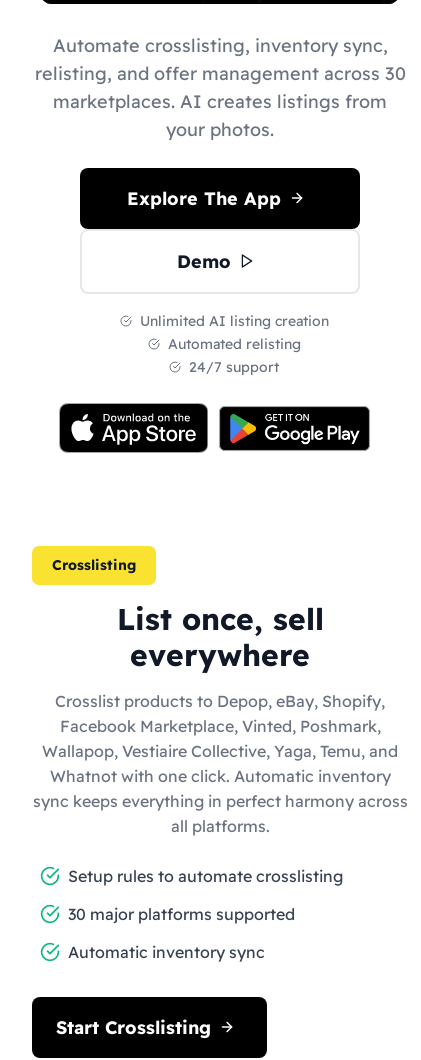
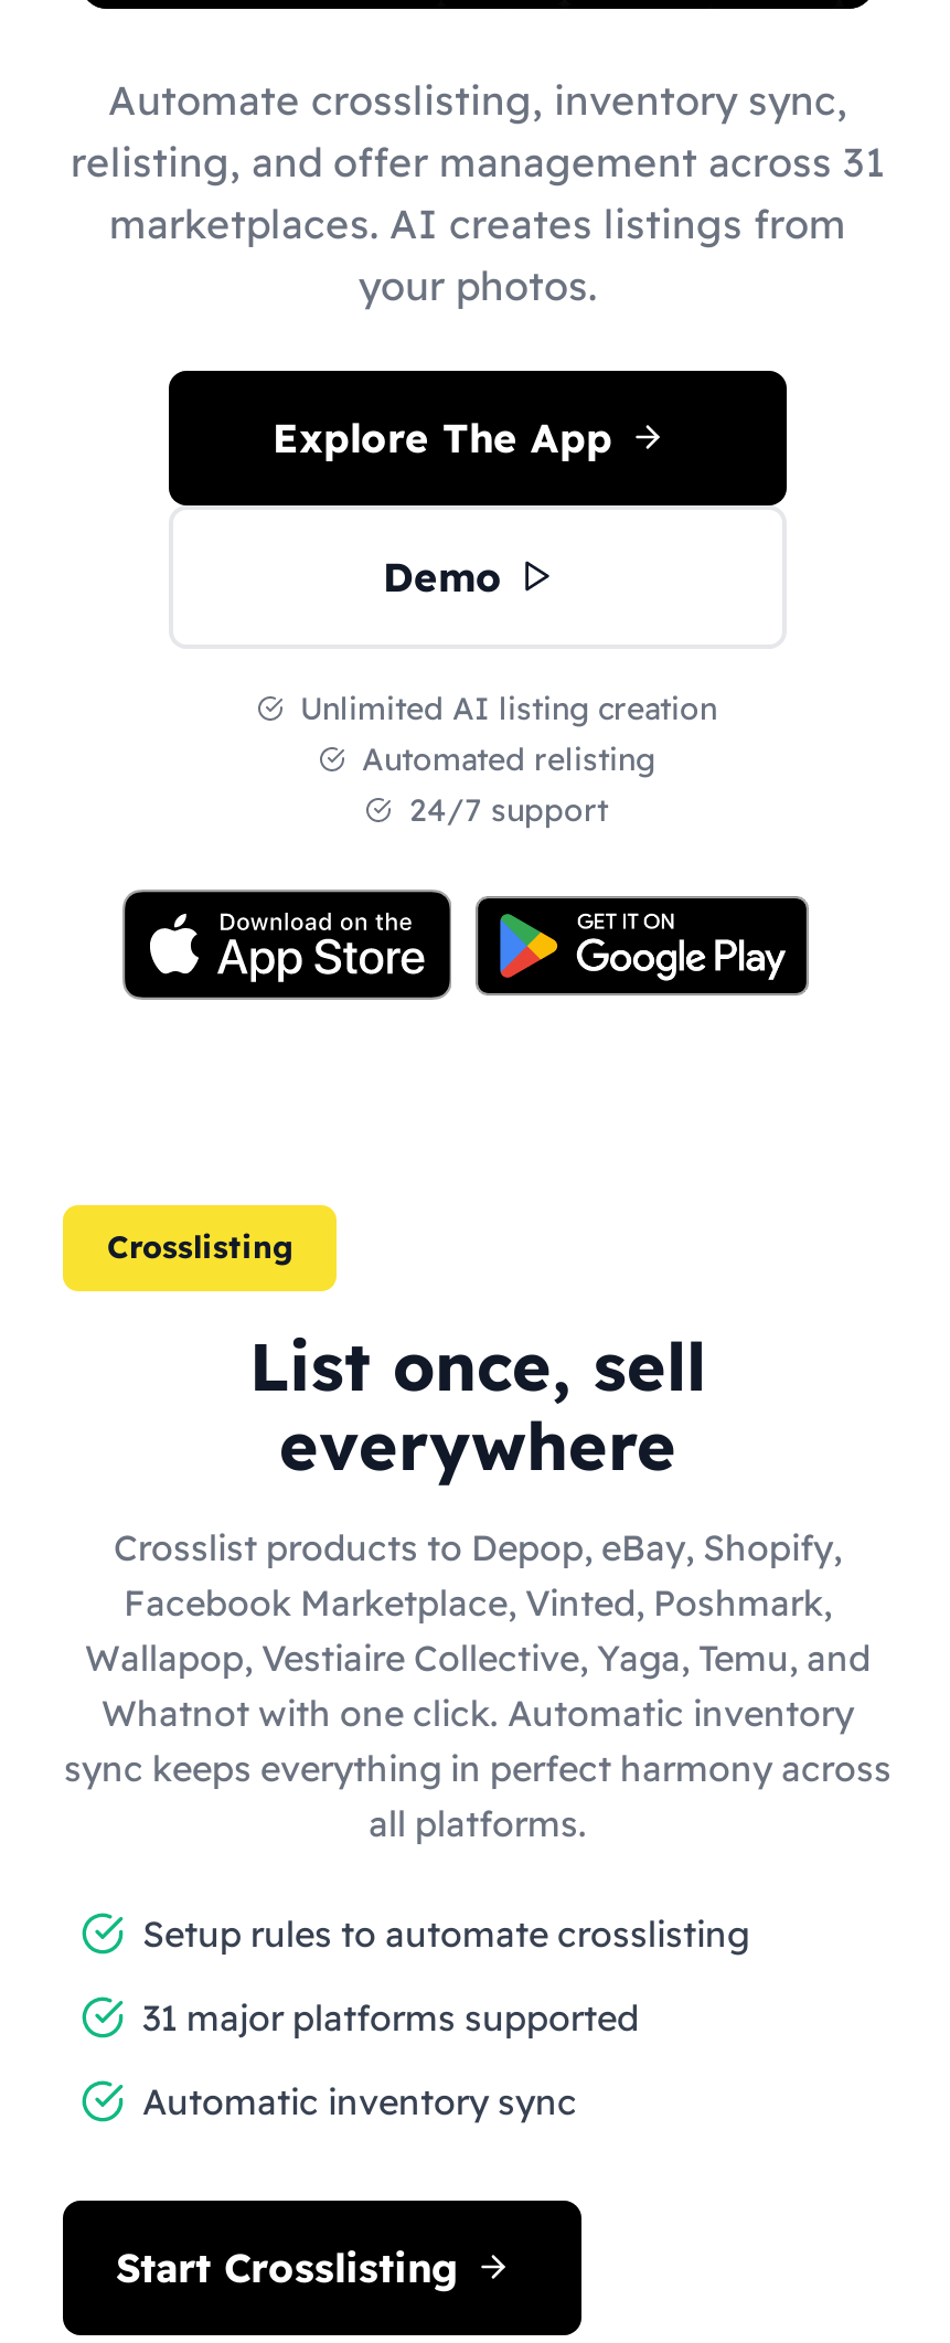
[34,61,405,84] relisting, and offer management across 30 -> [71,136,885,187] relisting, and offer management across 31
[68,903,295,923] 30 major platforms supported -> [142,1994,639,2038] 31 major platforms supported

